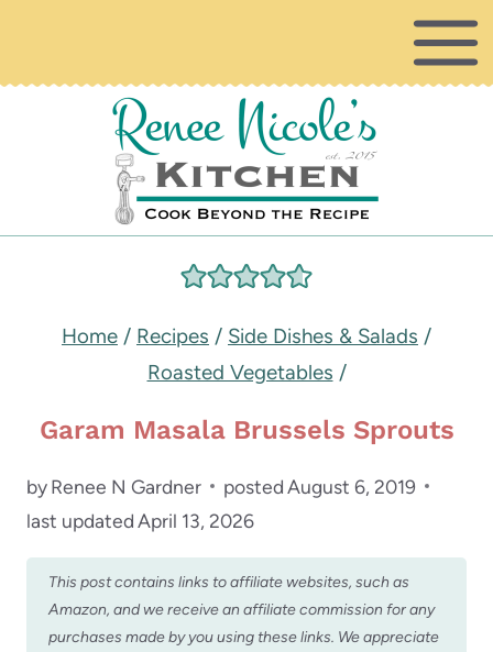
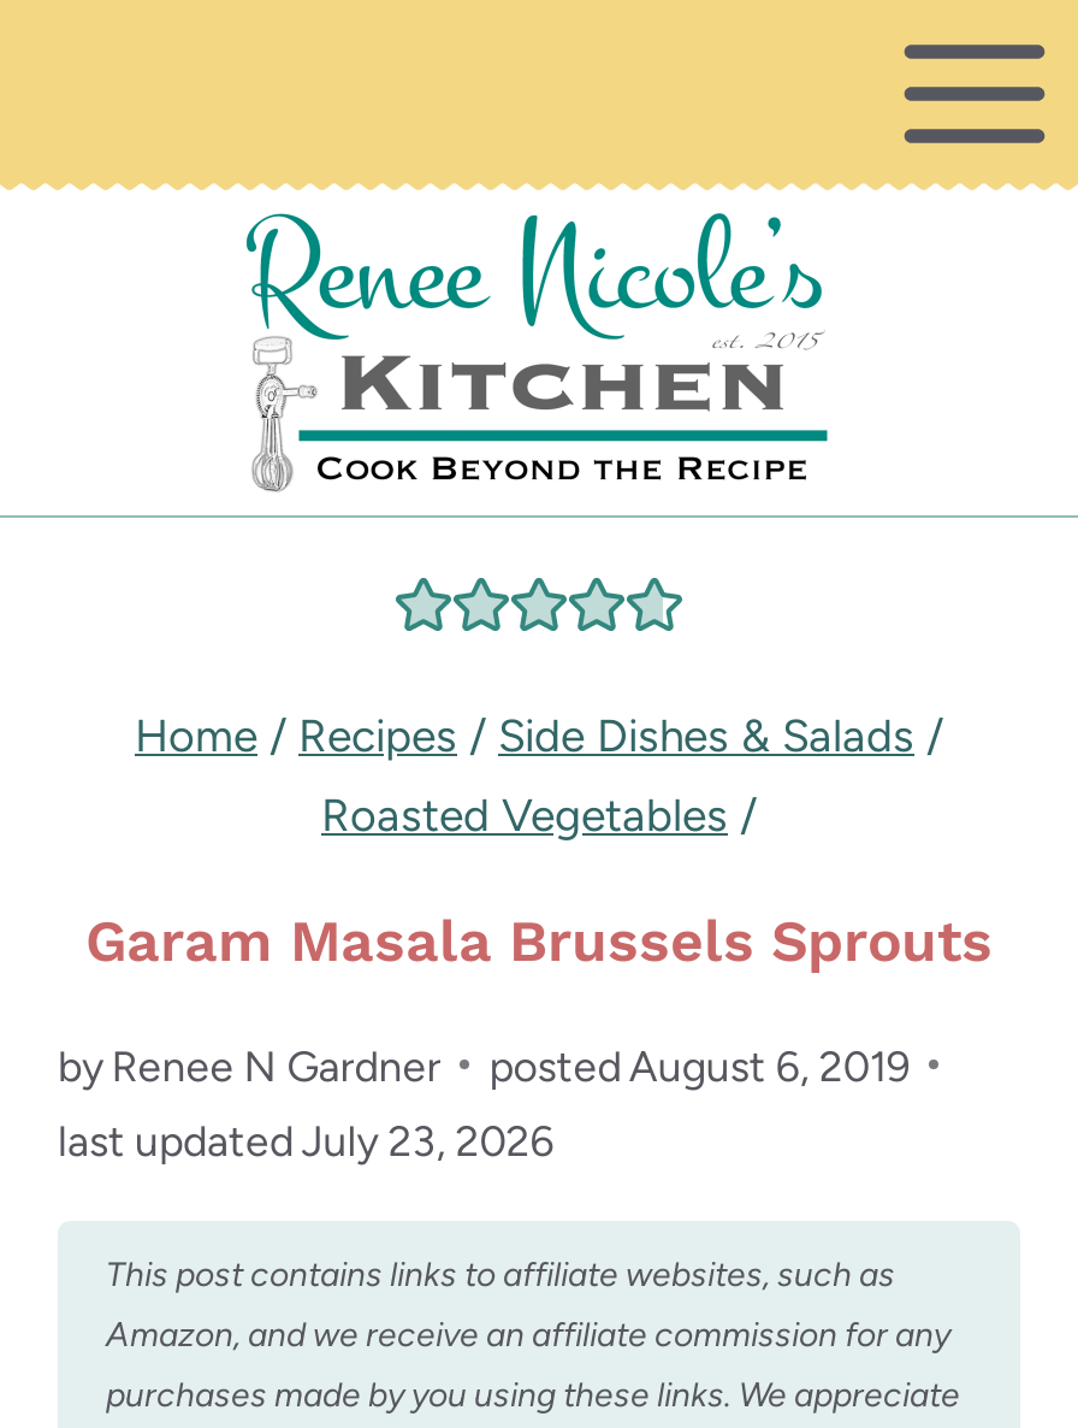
[26,509,254,532] last updated April 13, 2026 -> [58,1115,554,1166] last updated July 23, 2026

